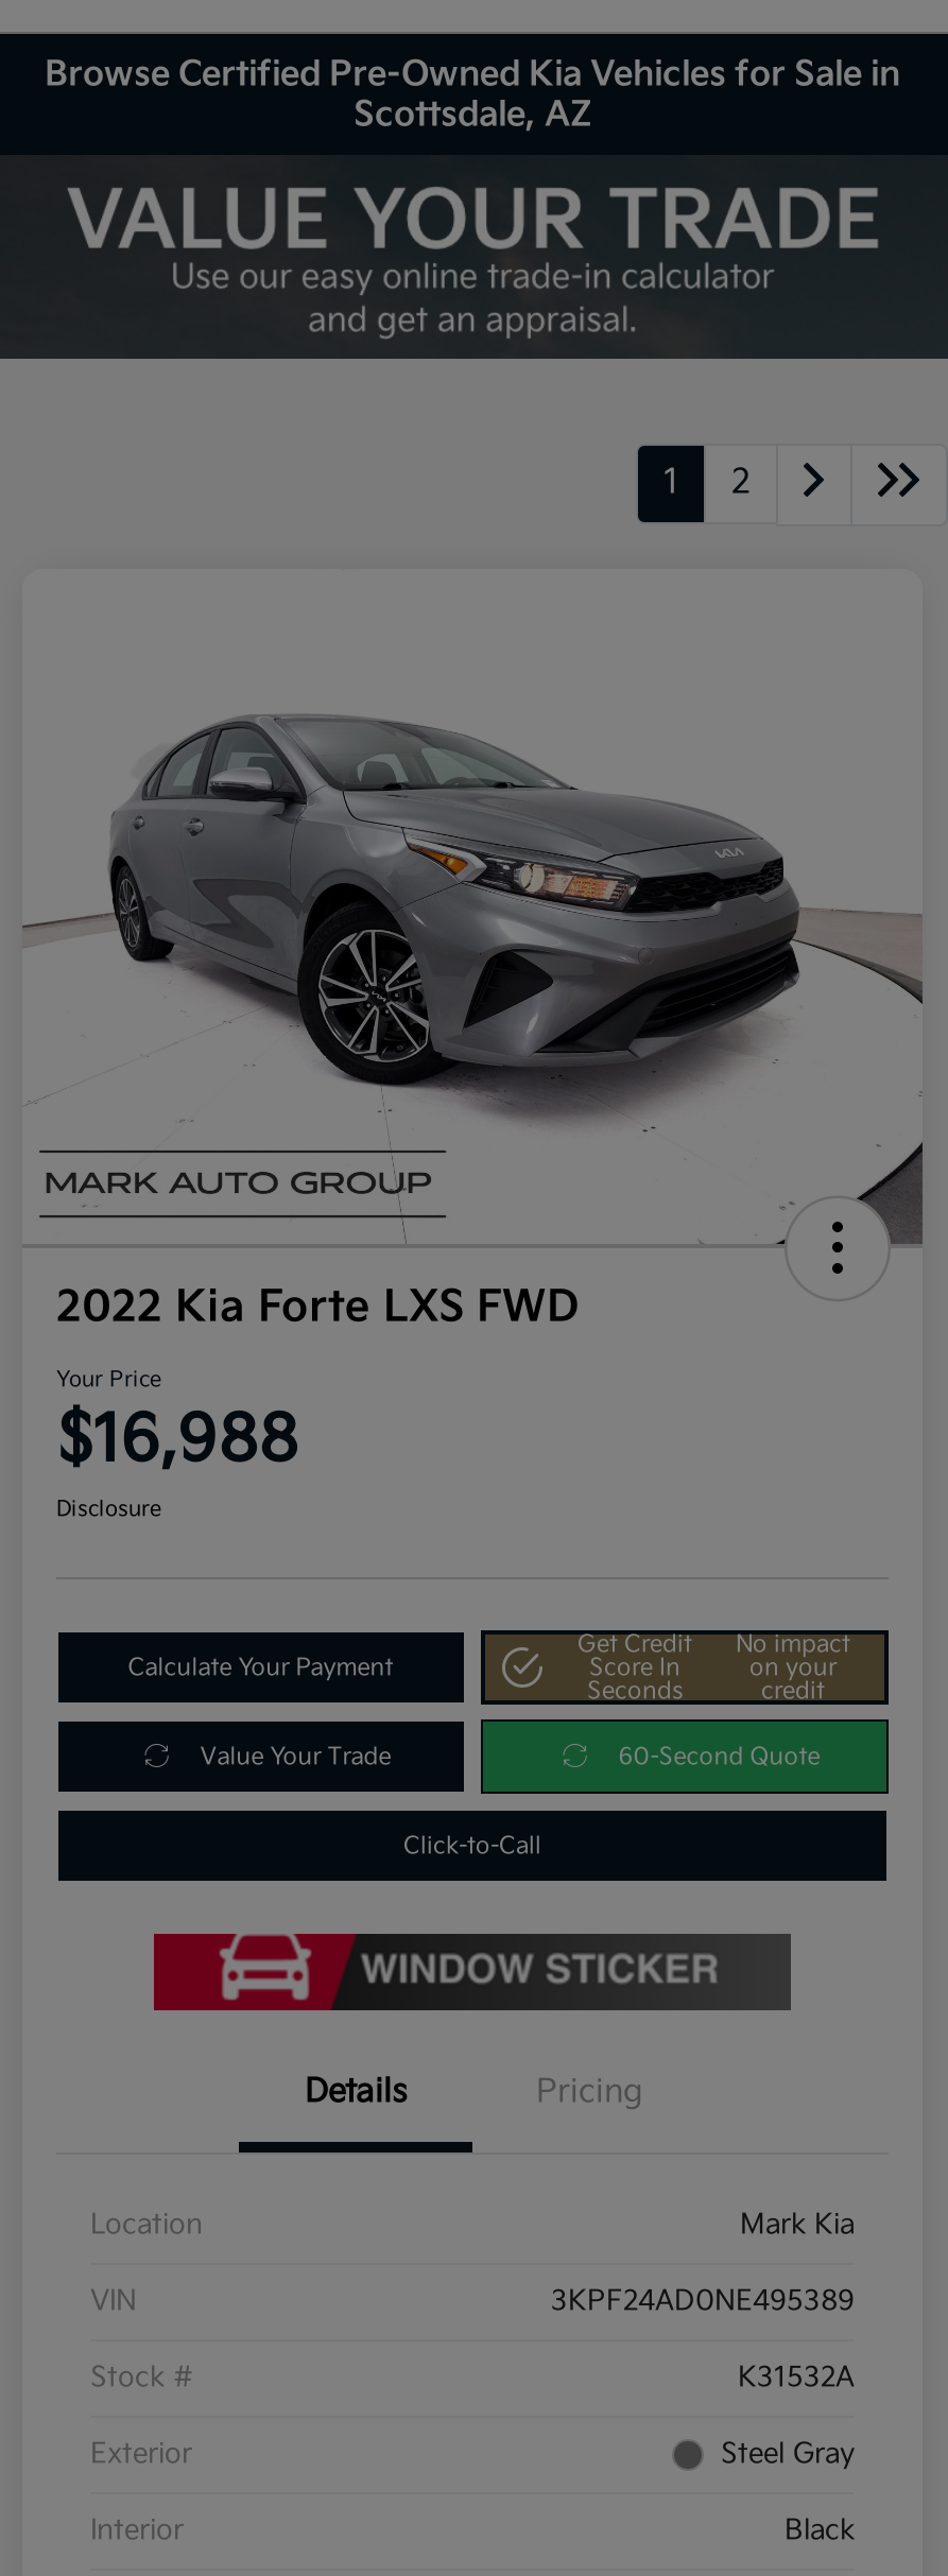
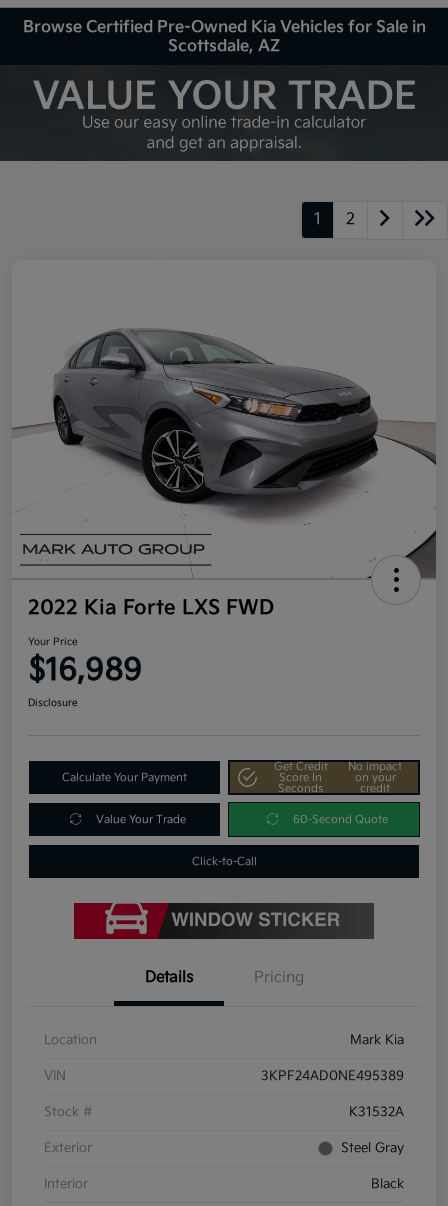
[56,1403,298,1479] $16,988 -> [28,653,142,689] $16,989

